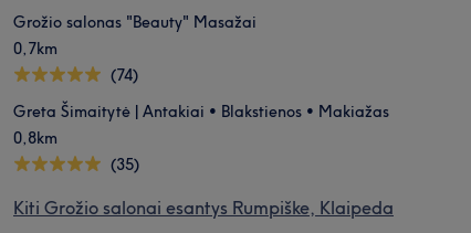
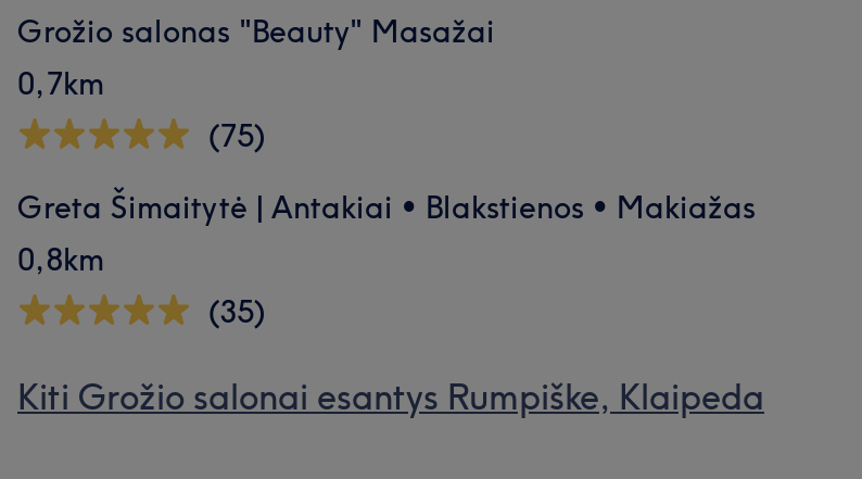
[111,65,138,85] (74) -> [208,116,265,155] (75)

